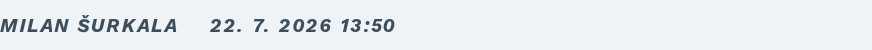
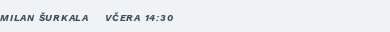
[0,14,396,36] MILAN ŠURKALA 22. 7. 2026 13:50 -> [0,12,173,23] MILAN ŠURKALA VČERA 14:30

